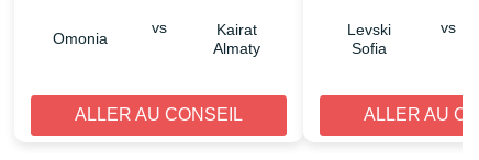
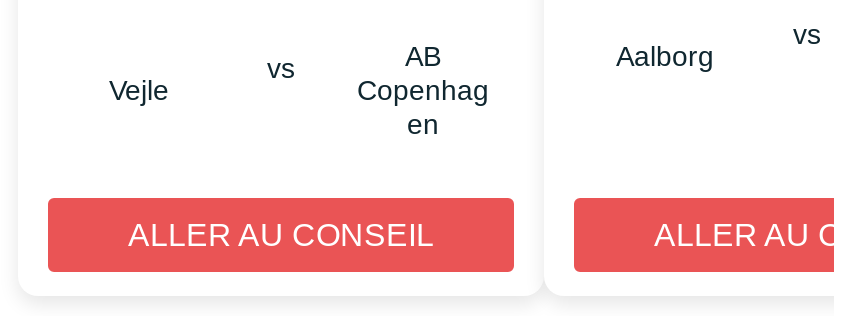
[213,20,260,56] Kairat | Almaty -> [357,39,489,139] AB | Copenhag | en
[348,20,392,56] Levski | Sofia -> [616,39,714,71] Aalborg
[53,30,108,47] Omonia -> [109,73,169,105] Vejle

